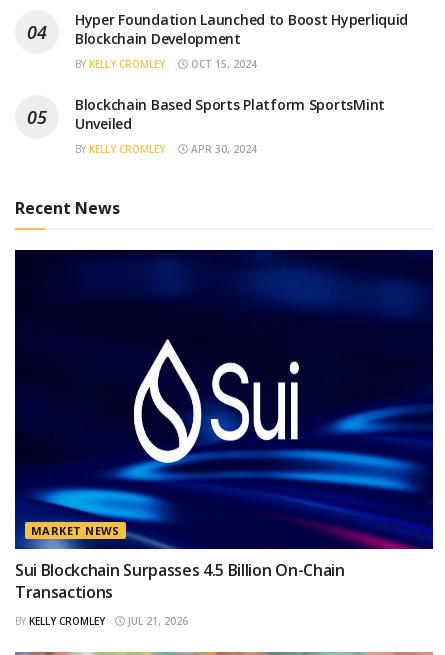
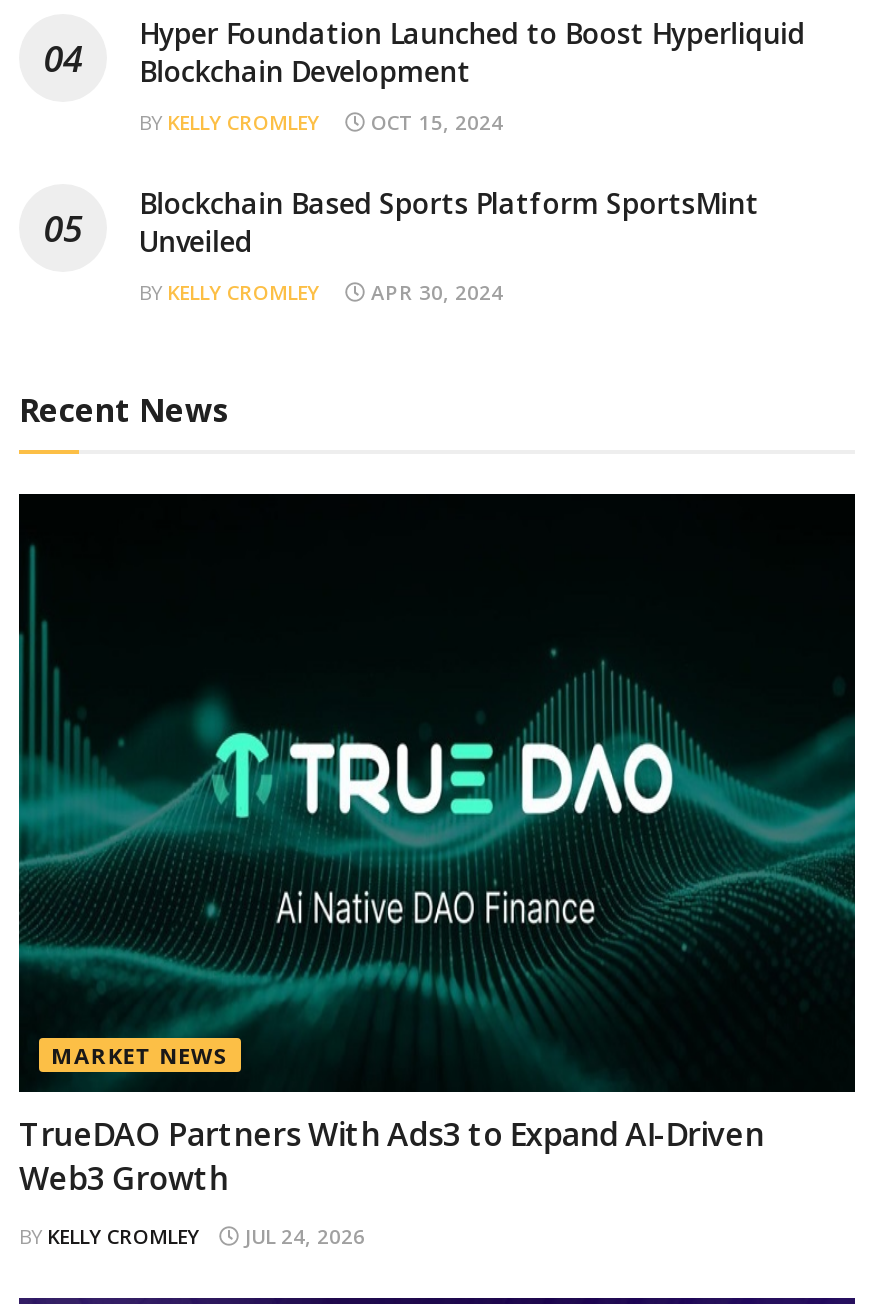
[14,250,434,602] [image] | Sui Blockchain Surpasses 4.5 Billion On-Chain | Transactions -> [17,494,857,1199] [image] | TrueDAO Partners With Ads3 to Expand AI-Driven | Web3 Growth
[15,613,188,627] BY KELLY CROMLEY JUL 21, 2026 -> [19,1221,365,1249] BY KELLY CROMLEY JUL 24, 2026

